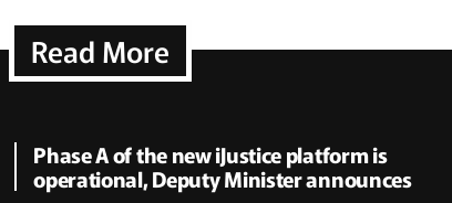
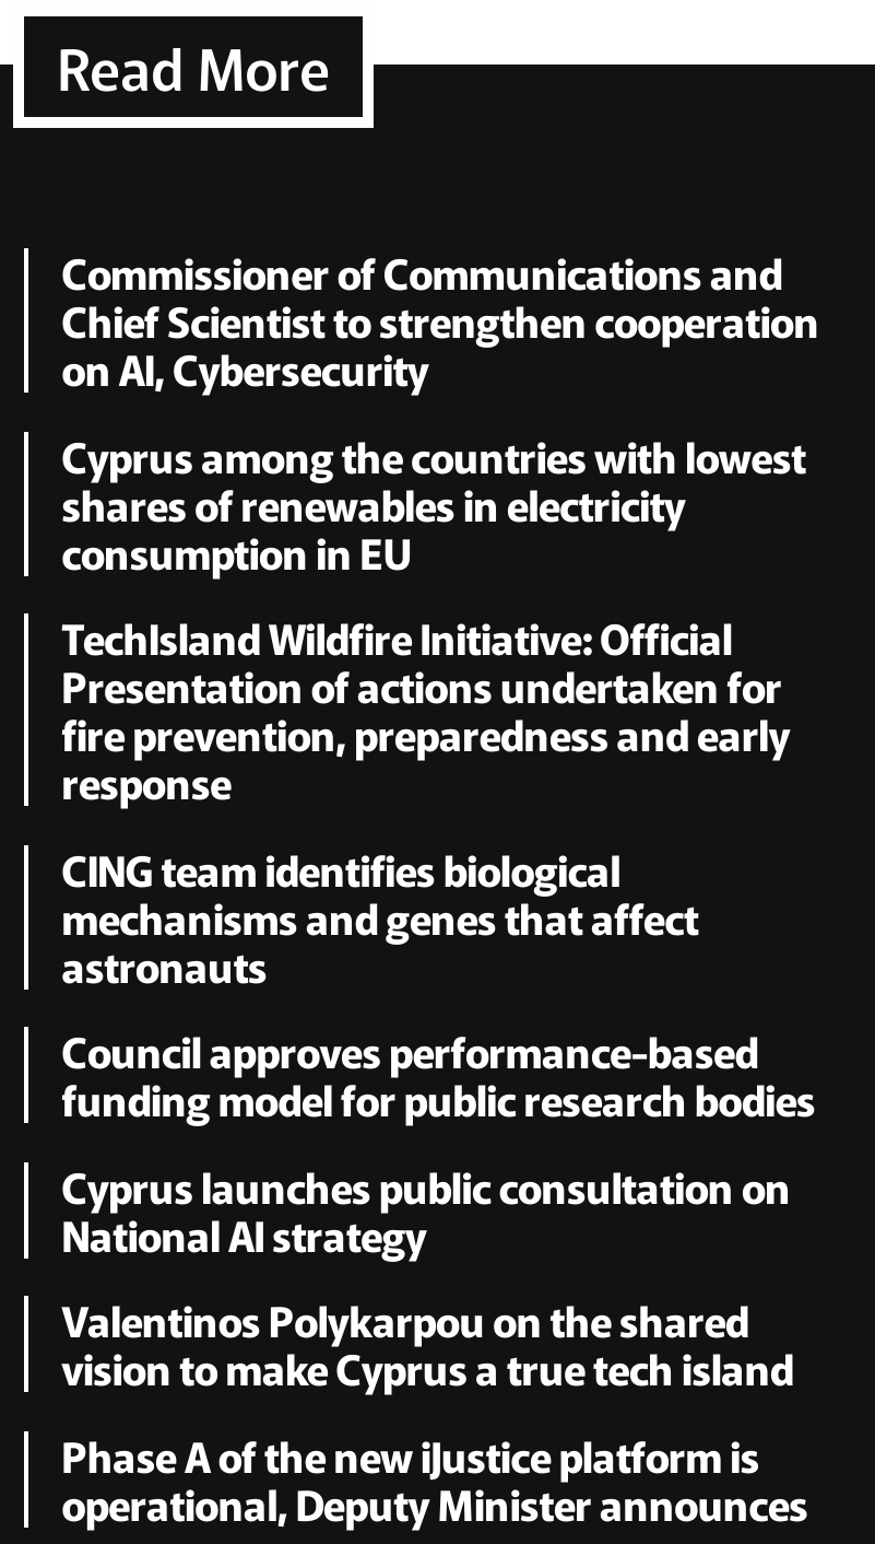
none -> [61,242,819,1397] Commissioner of Communications and | Chief Scientist to strengthen cooperation | on AI, Cybersecurity | Cyprus among the countries with lowest | shares of renewables in electricity | consumption in EU | TechIsland Wildfire Initiative: Official | Presentation of actions undertaken for | fire prevention, preparedness and early | response | CING team identifies biological | mechanisms and genes that affect | astronauts | Council approves performance-based | funding model for public research bodies | Cyprus launches public consultation on | National AI strategy | Valentinos Polykarpou on the shared | vision to make Cyprus a true tech island

